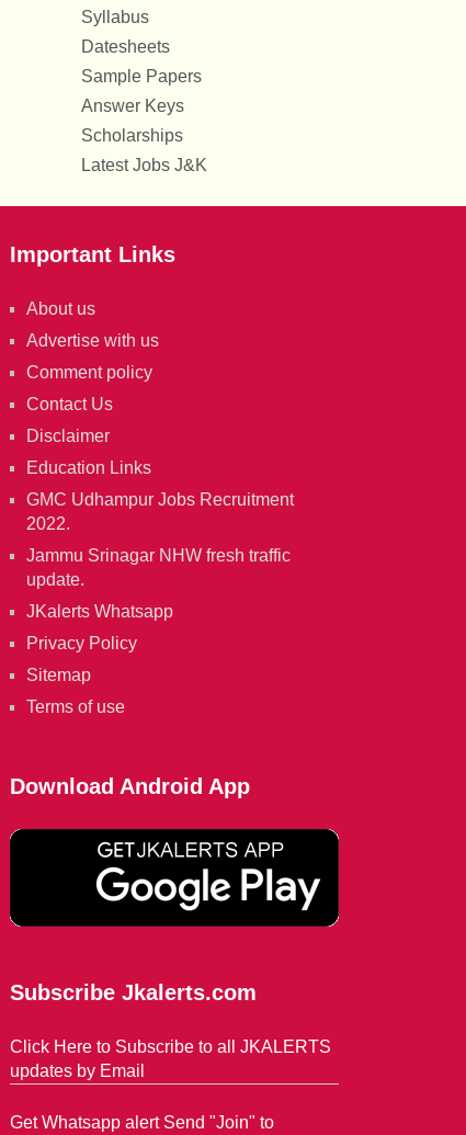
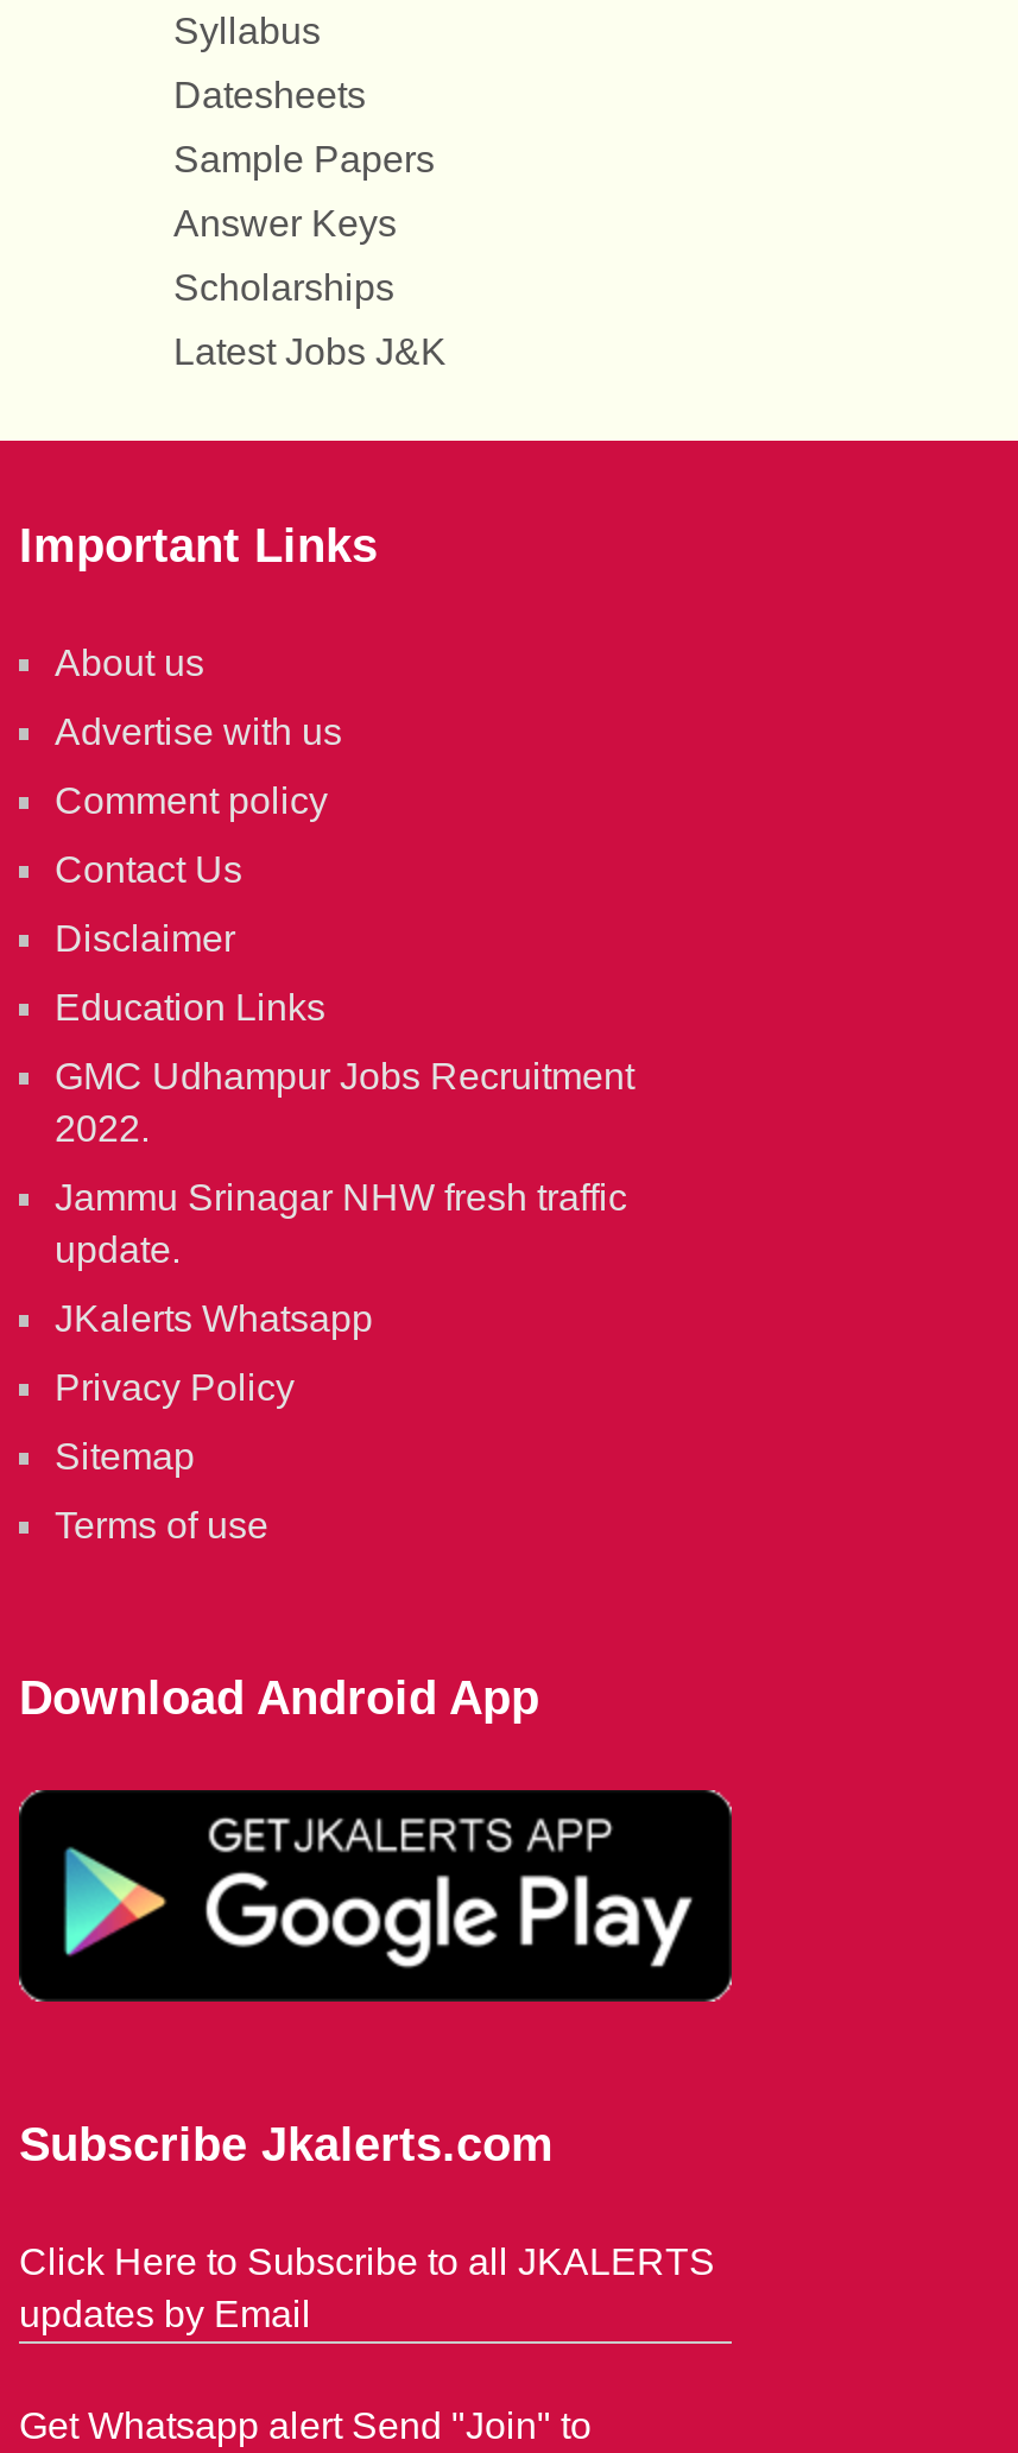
none -> [62,1845,169,1956] [image]

